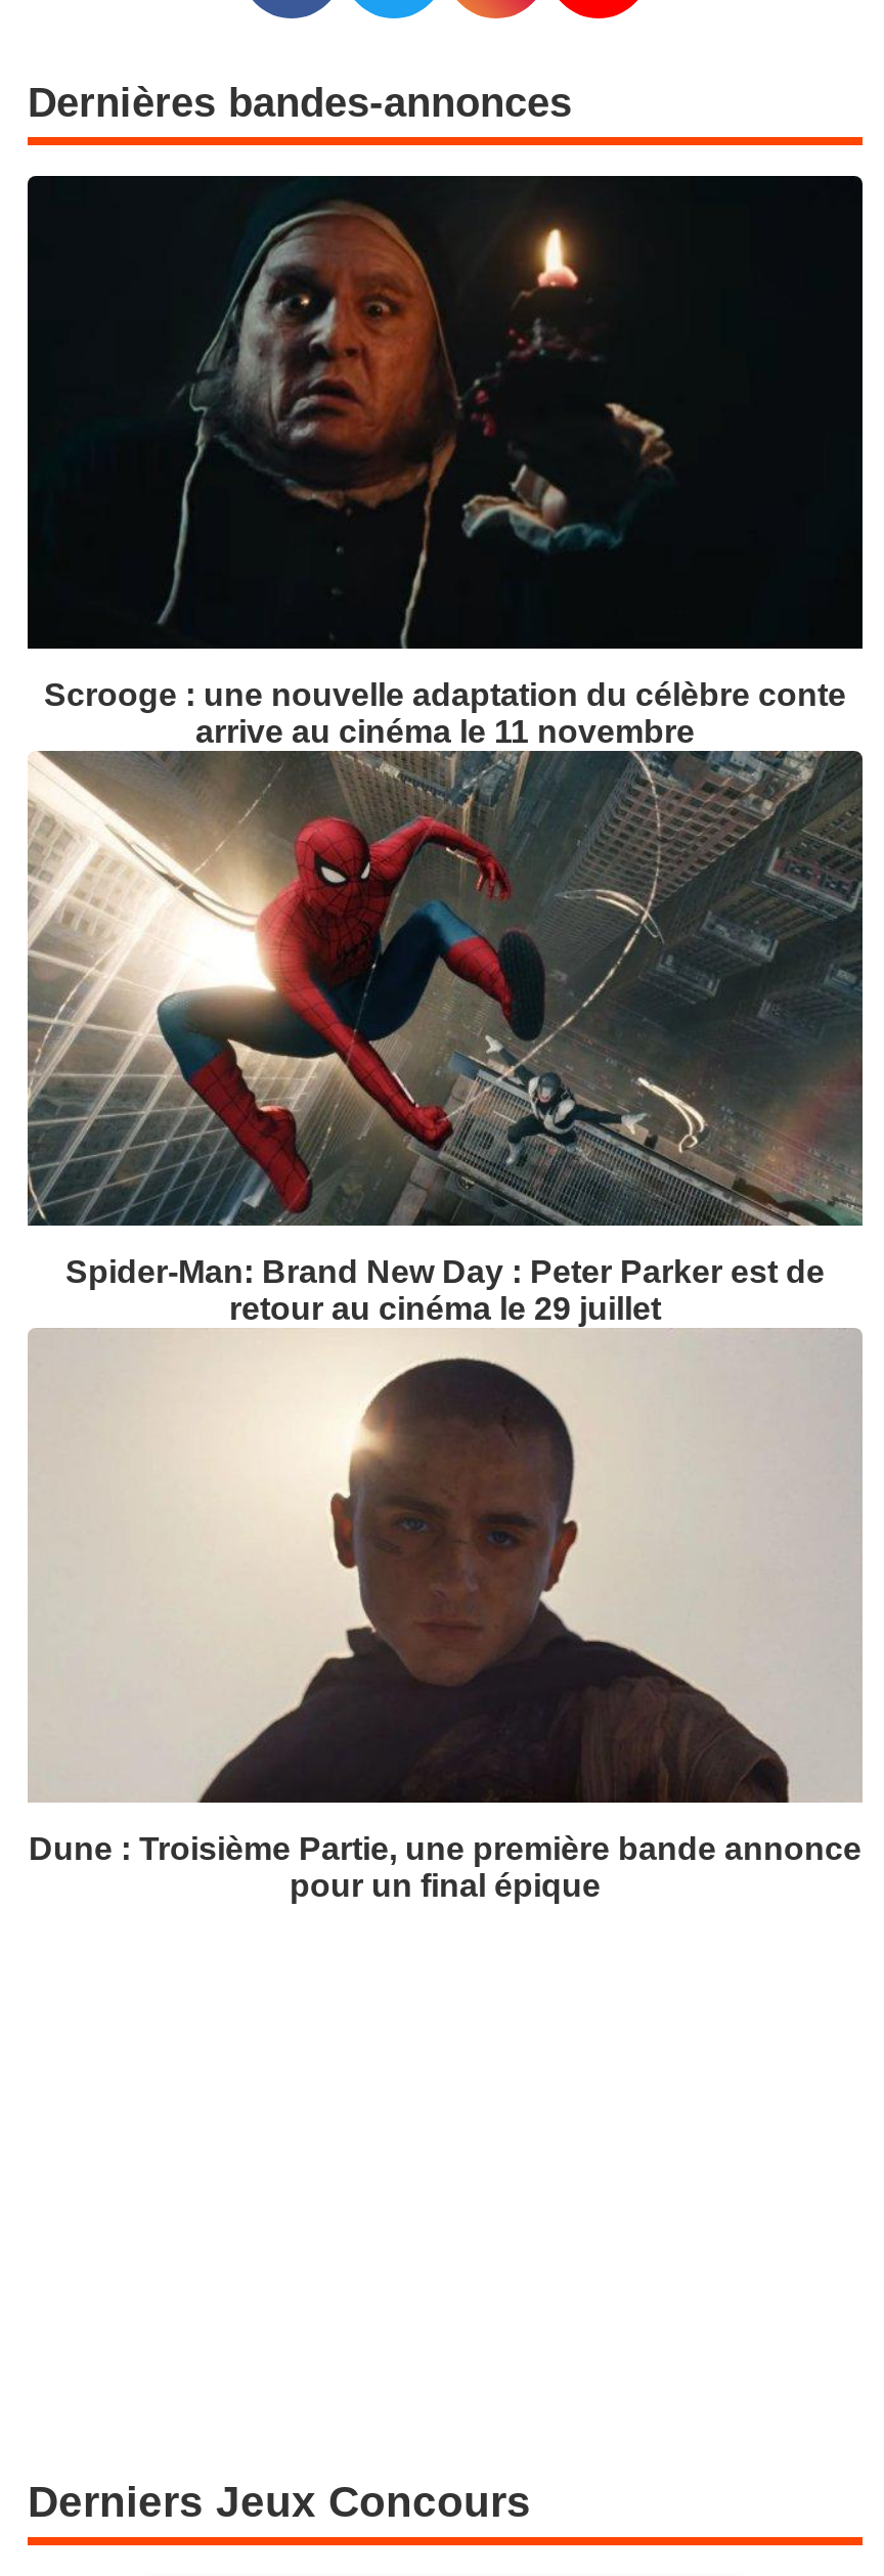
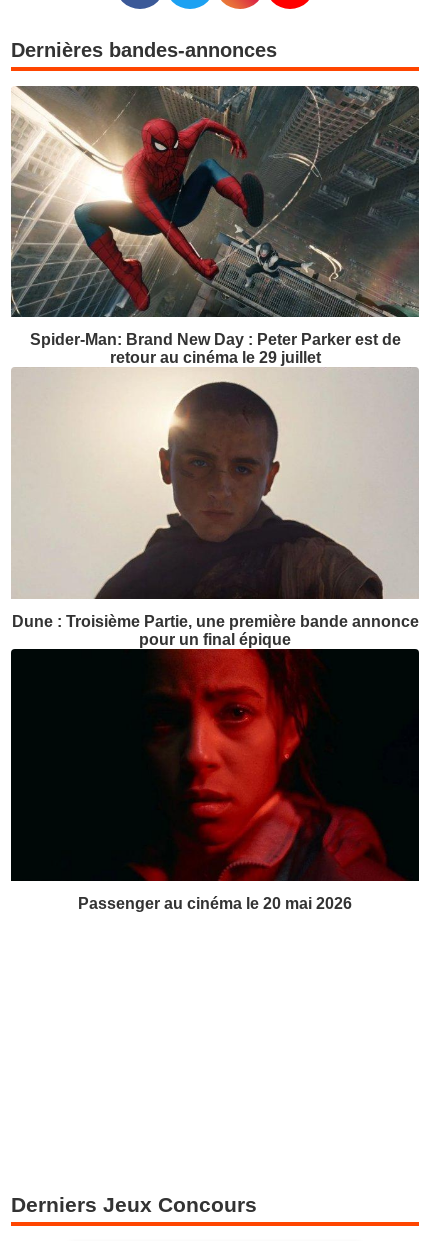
[26,174,865,750] [image] | Scrooge : une nouvelle adaptation du célèbre conte | arrive au cinéma le 11 novembre -> none
moved [24,747,865,1902] -> [9,83,420,648]: [image] | Spider-Man: Brand New Day : Peter Parker est de | retour au cinéma le 29 juillet | Dune : Troisième Partie, une première bande annonce | pour un final épique
none -> [10,648,420,912] [image] | Passenger au cinéma le 20 mai 2026

